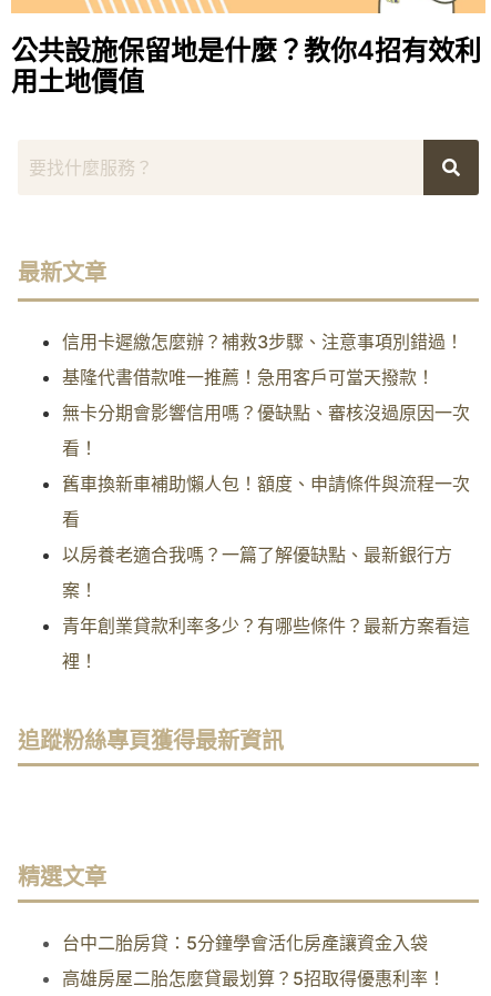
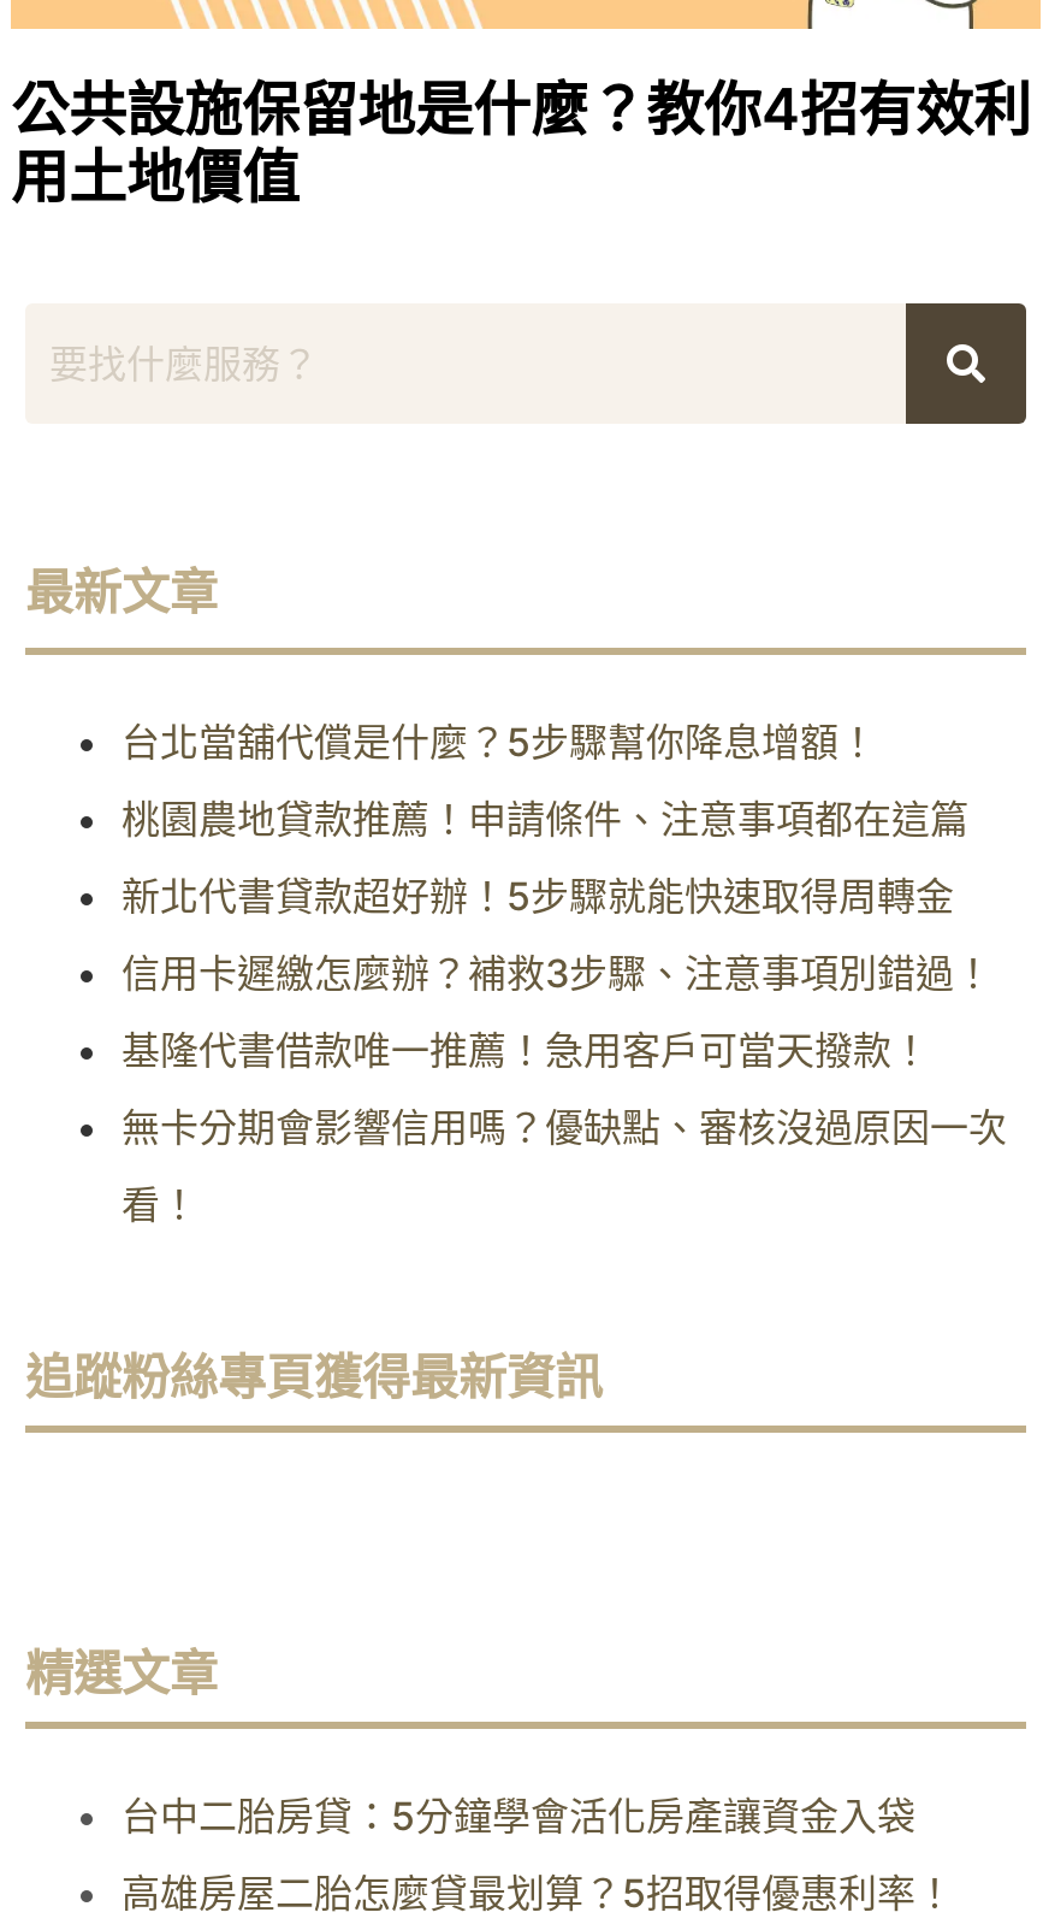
none -> [122,718,968,920] 台北當舖代償是什麼？5步驟幫你降息增額！ | 桃園農地貸款推薦！申請條件、注意事項都在這篇 | 新北代書貸款超好辦！5步驟就能快速取得周轉金
moved [62,331,470,459] -> [122,949,1007,1228]: 信用卡遲繳怎麼辦？補救3步驟、注意事項別錯過！ | 基隆代書借款唯一推薦！急用客戶可當天撥款！ | 無卡分期會影響信用嗎？優缺點、審核沒過原因一次 | 看！
[62,473,470,672] 舊車換新車補助懶人包！額度、申請條件與流程一次 | 看 | 以房養老適合我嗎？一篇了解優缺點、最新銀行方 | 案！ | 青年創業貸款利率多少？有哪些條件？最新方案看這 | 裡！ -> none

